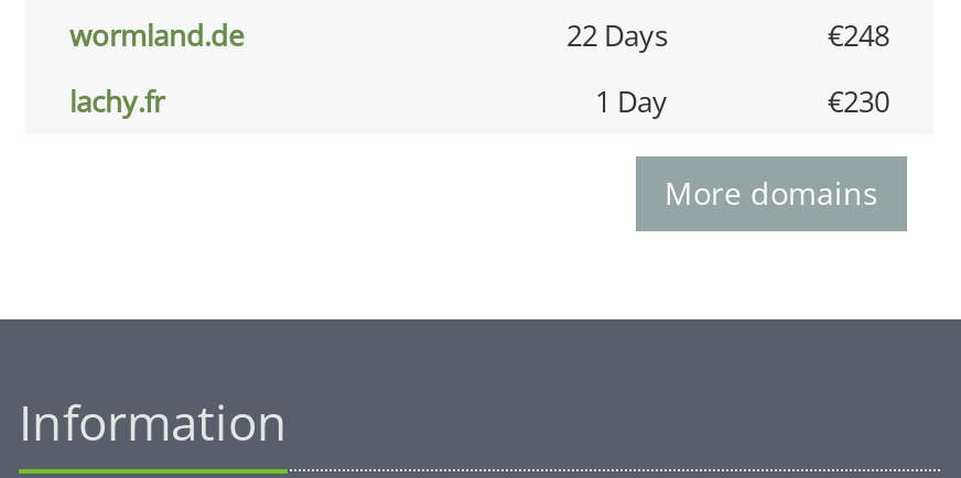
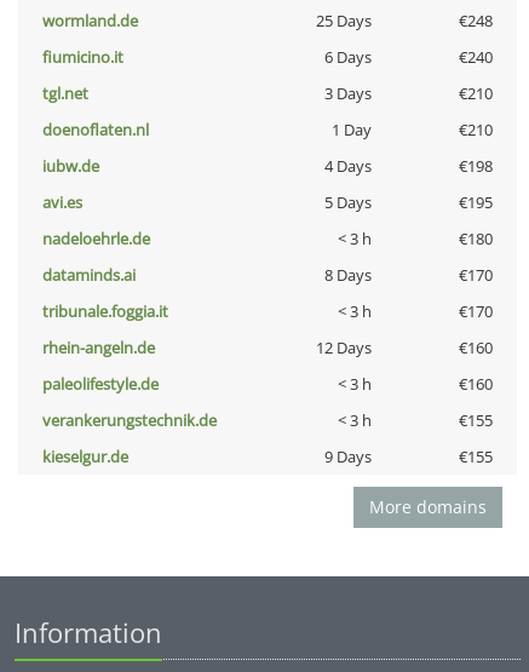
[566,15,668,55] 22 Days -> [315,10,371,31] 25 Days
[69,82,164,121] lachy.fr -> [42,46,493,140] fiumicino.it | 6 Days | €240 | tgl.net | 3 Days | €210 | doenoflaten.nl
[828,82,889,121] €230 -> [42,119,493,467] €210 | iubw.de | 4 Days | €198 | avi.es | 5 Days | €195 | nadeloehrle.de | < 3 h | €180 | dataminds.ai | 8 Days | €170 | tribunale.foggia.it | < 3 h | €170 | rhein-angeln.de | 12 Days | €160 | paleolifestyle.de | < 3 h | €160 | verankerungstechnik.de | < 3 h | €155 | kieselgur.de | 9 Days | €155

